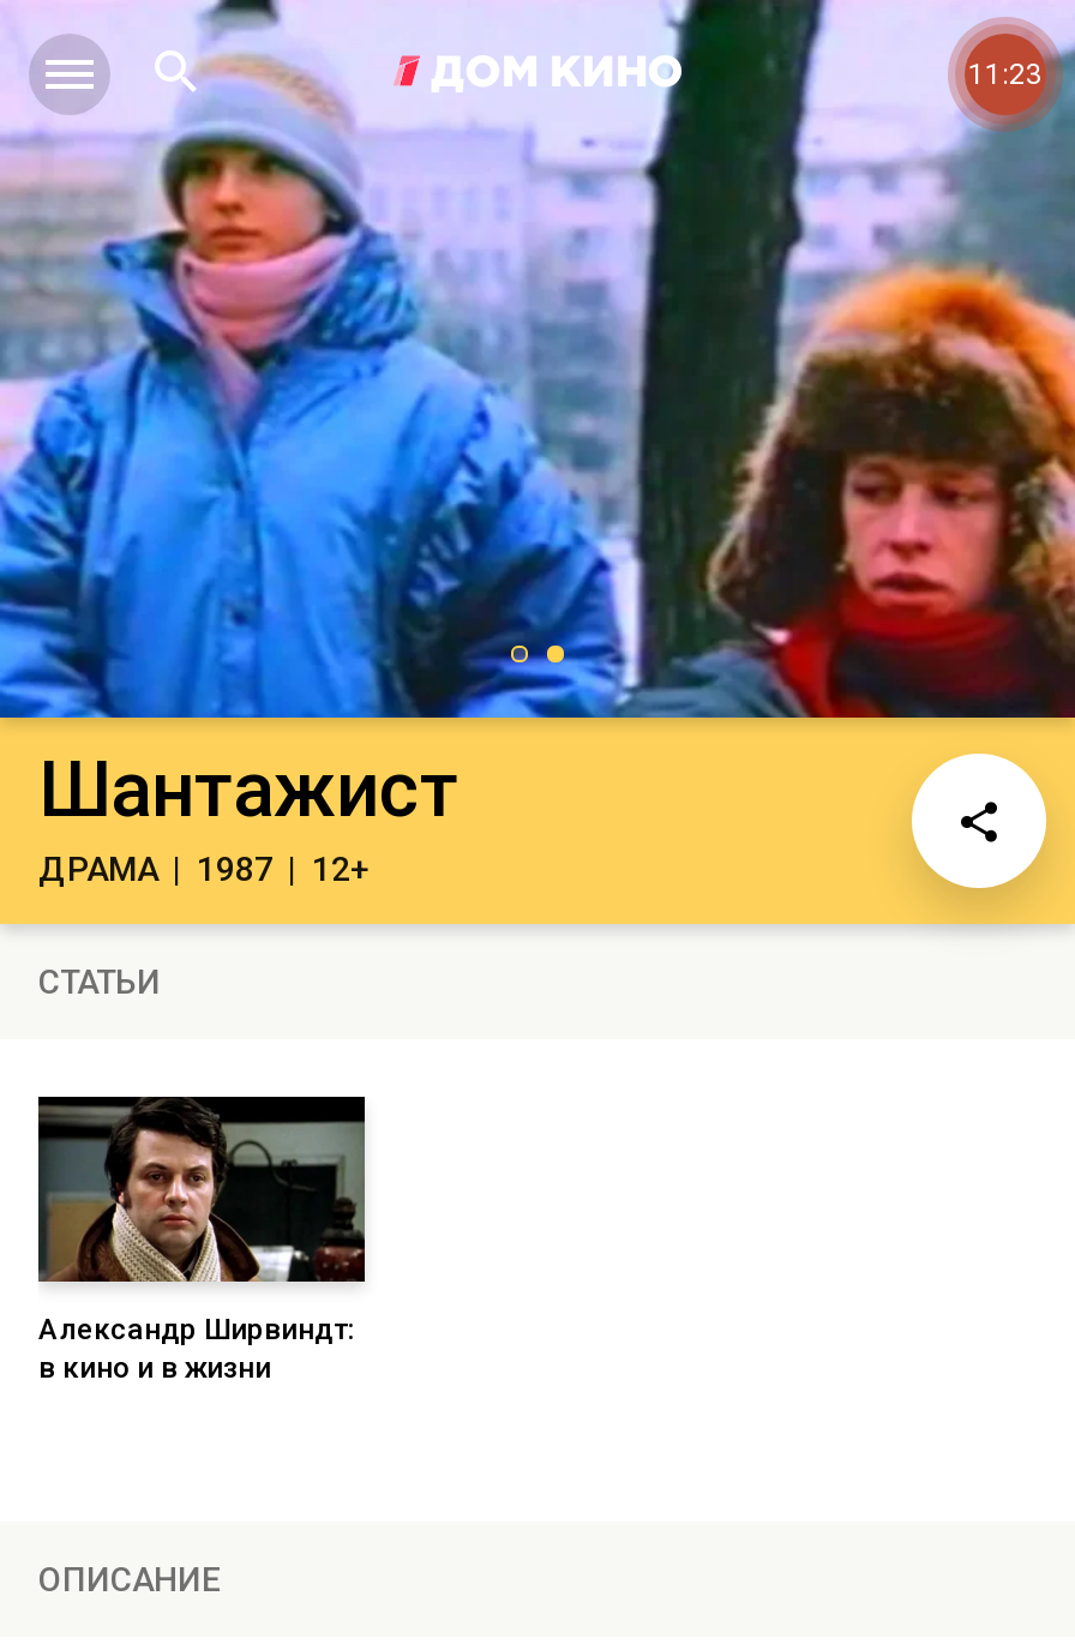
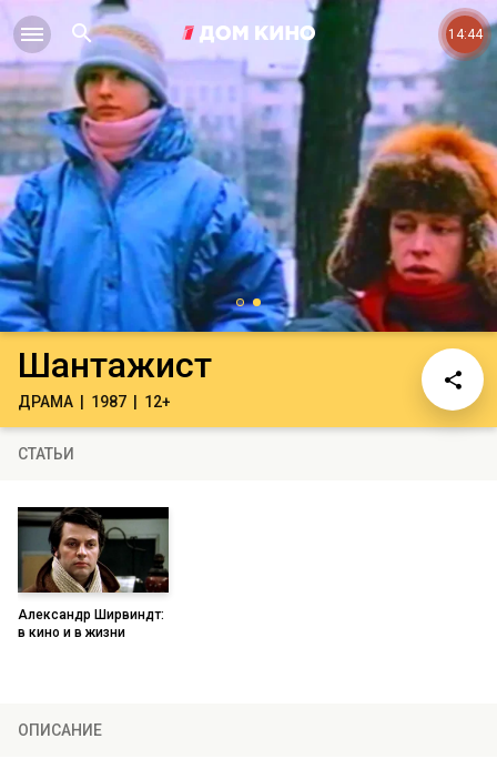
[968,58,1043,91] 11:23 -> [448,27,482,42] 14:44

